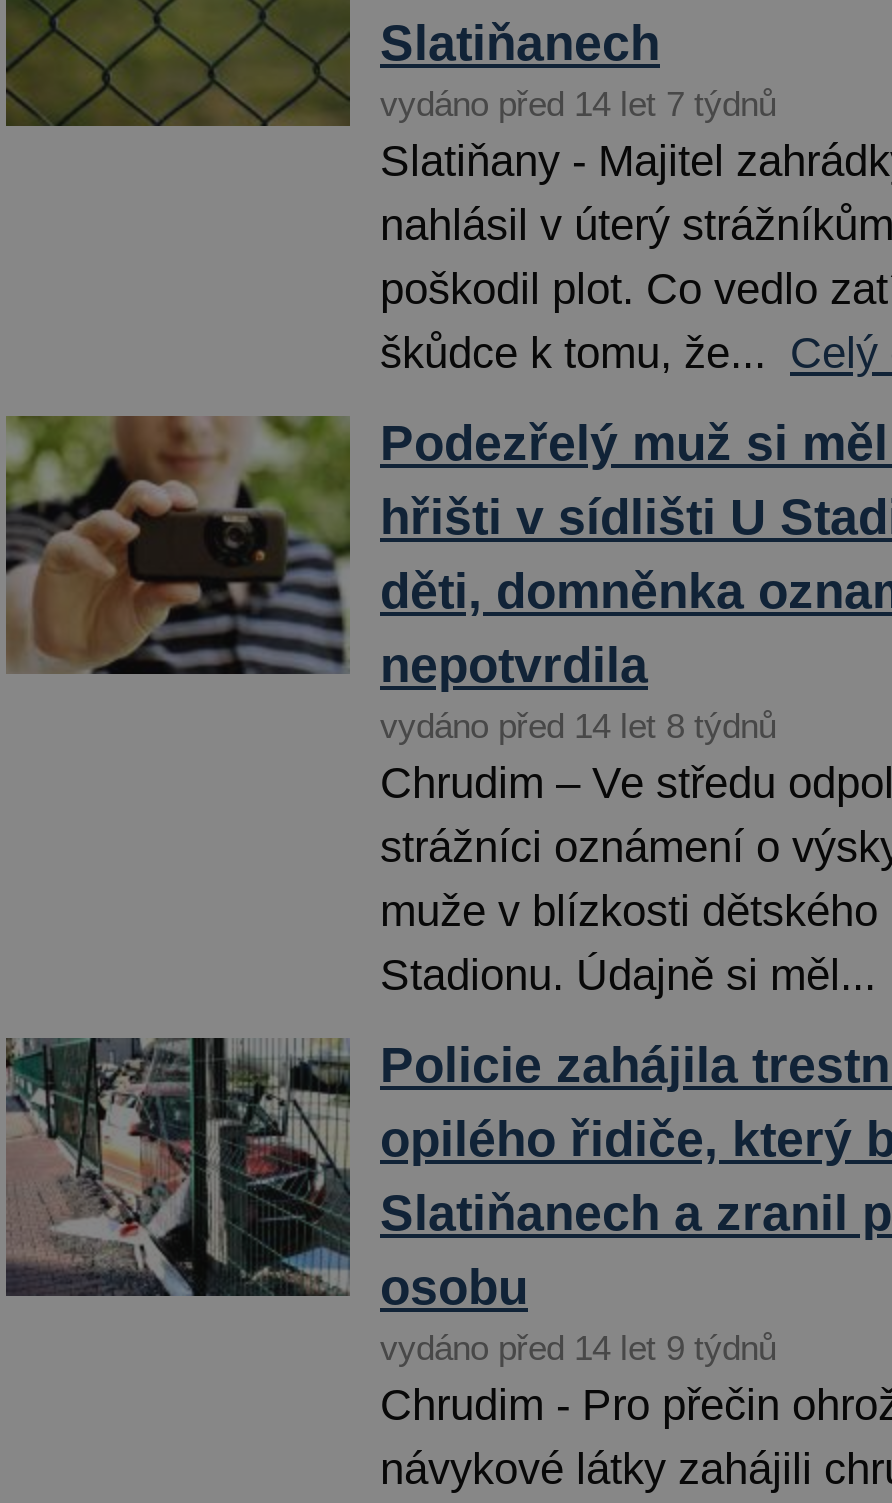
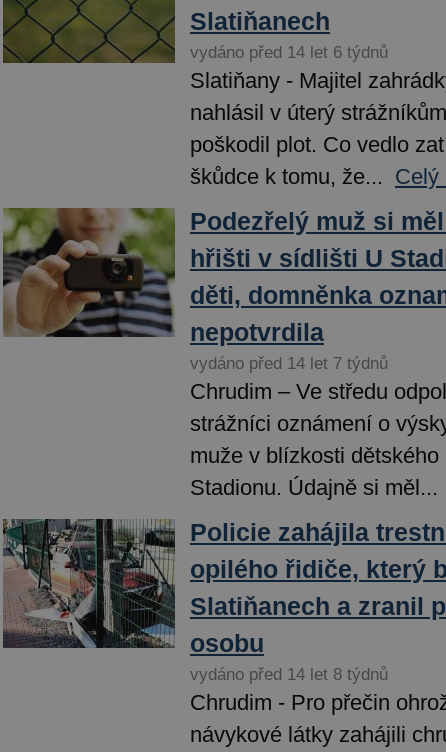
none -> [190,42,388,62] vydáno před 14 let 6 týdnů
moved [380,84,776,124] -> [190,353,388,373]: vydáno před 14 let 7 týdnů
moved [380,706,776,746] -> [190,664,388,684]: vydáno před 14 let 8 týdnů
[380,1328,776,1368] vydáno před 14 let 9 týdnů -> none

